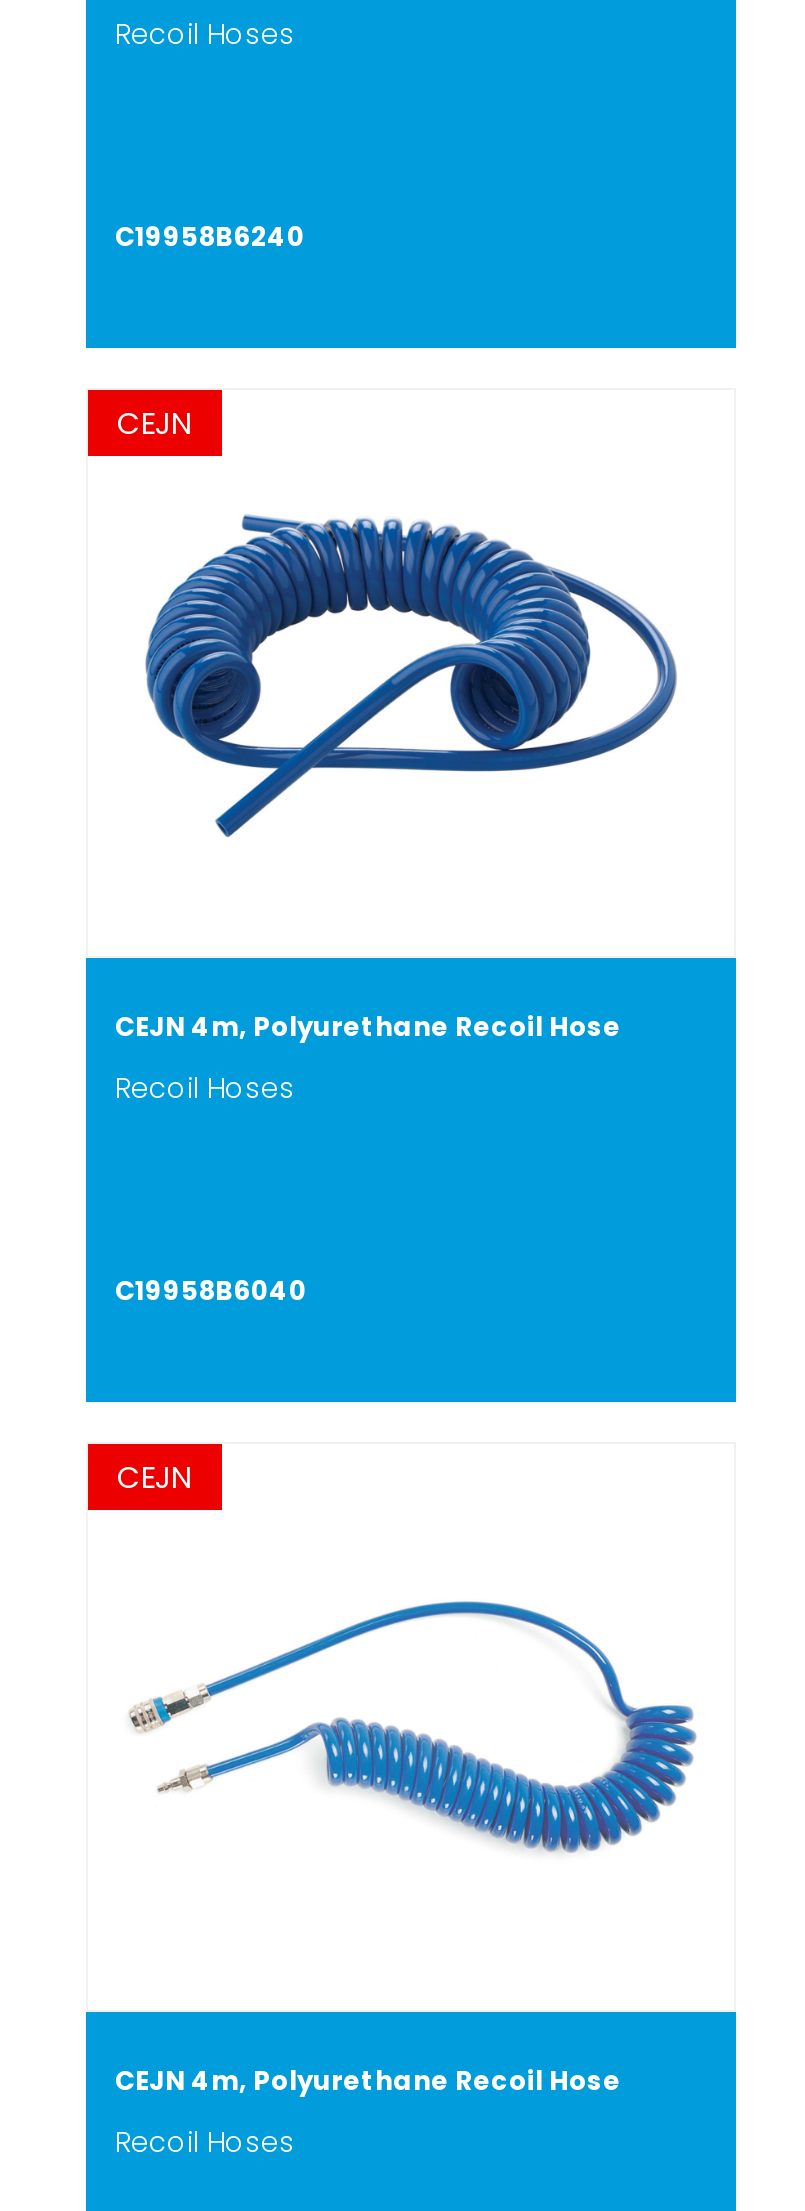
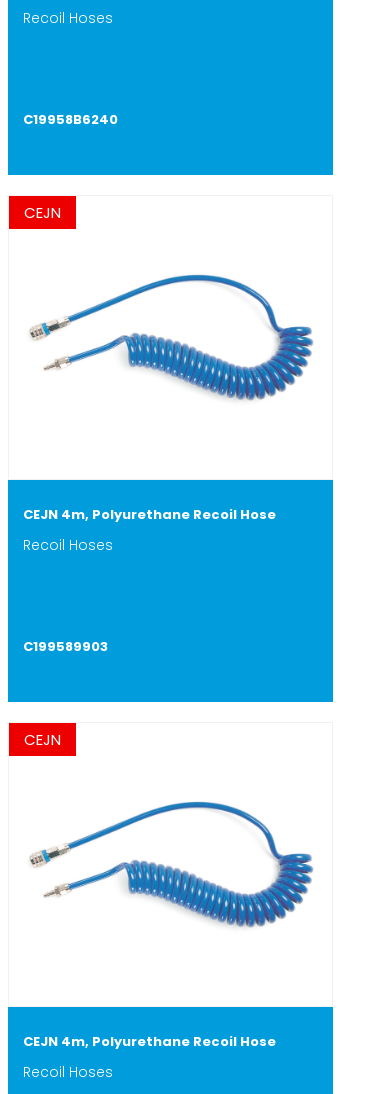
[130,514,696,838] [image] -> [29,259,314,419] [image]
[115,1272,307,1310] C19958B6040 -> [22,637,107,656] C199589903

